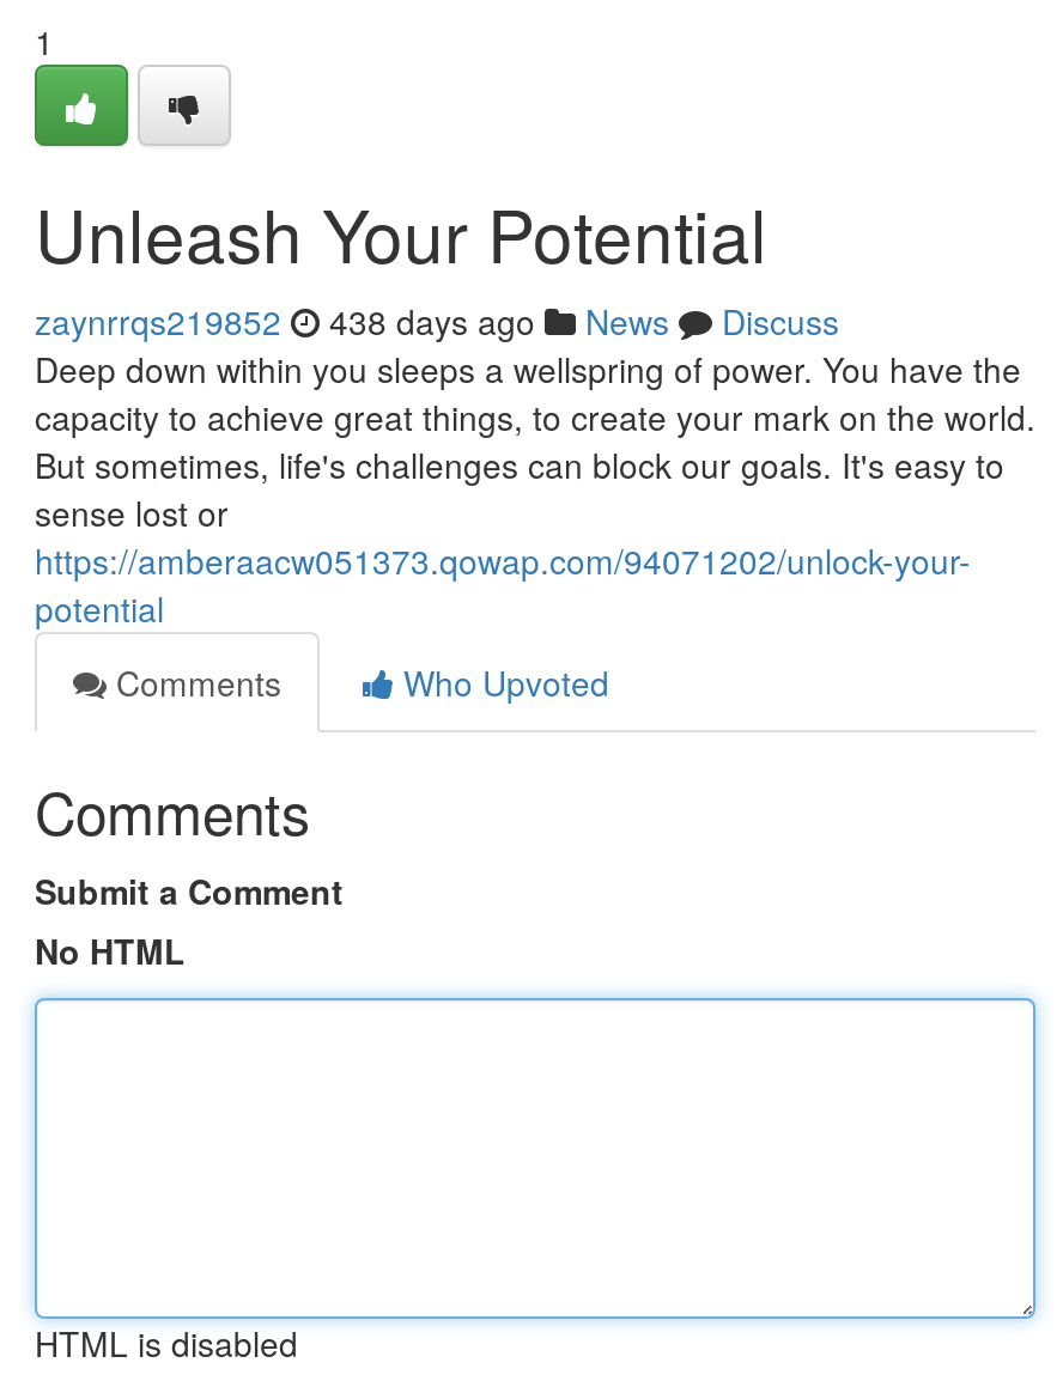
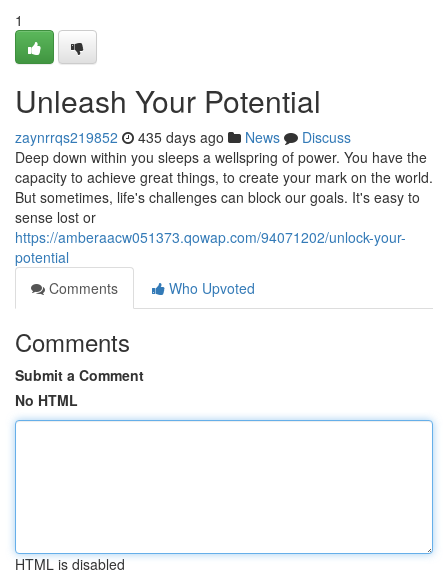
[35,297,839,345] zaynrrqs219852 438 days ago News Discuss -> [15,127,351,147] zaynrrqs219852 435 days ago News Discuss

